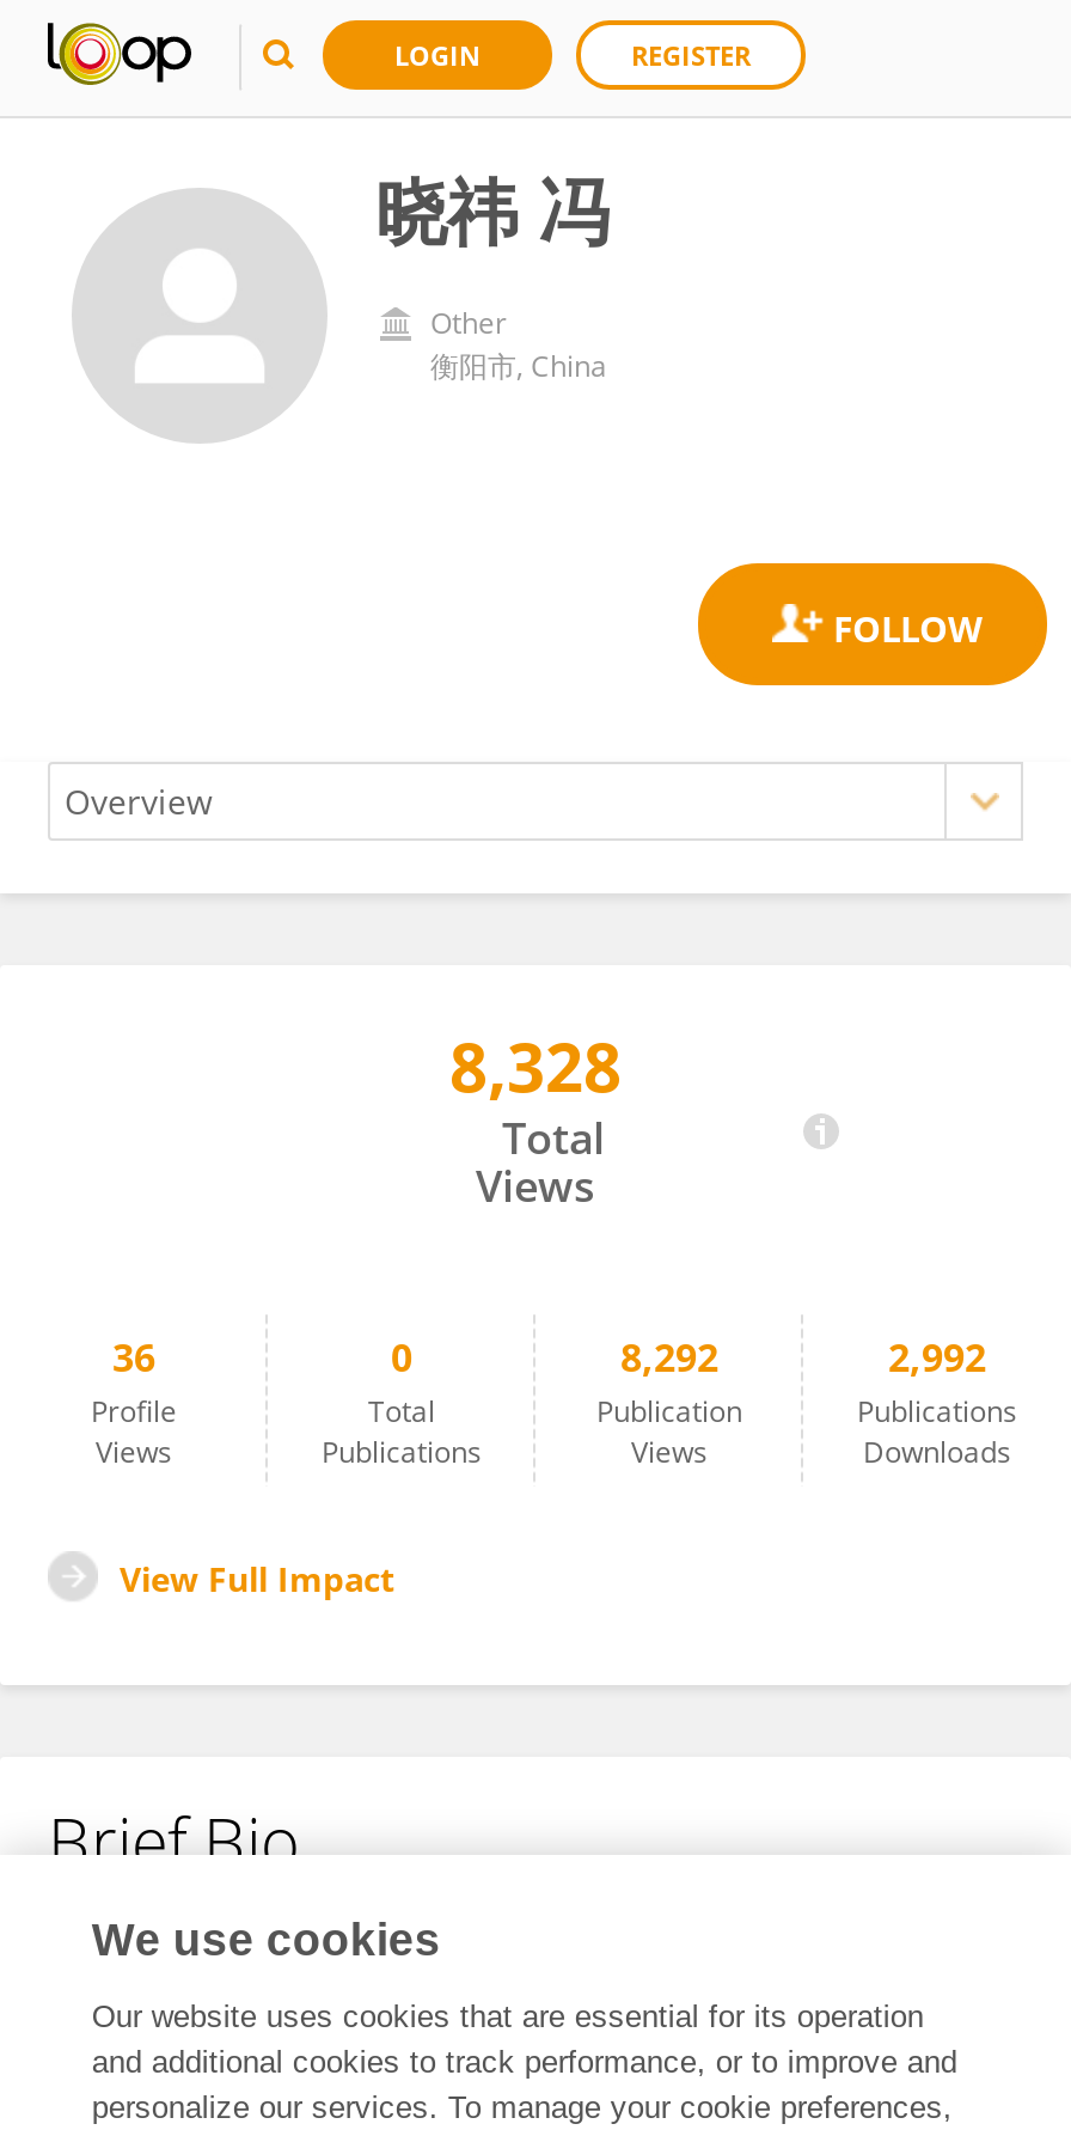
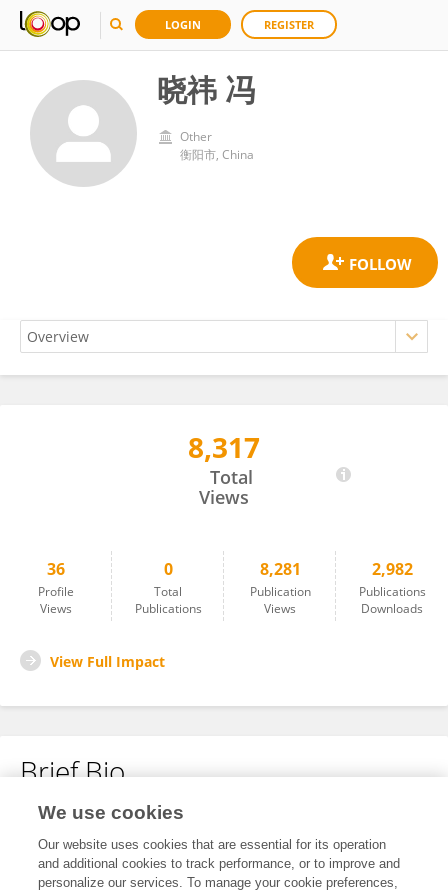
[449,1020,622,1111] 8,328 -> [188,428,260,466] 8,317
[620,1331,718,1384] 8,292 -> [259,558,300,580] 8,281
[888,1331,986,1384] 2,992 -> [371,558,412,580] 2,982

